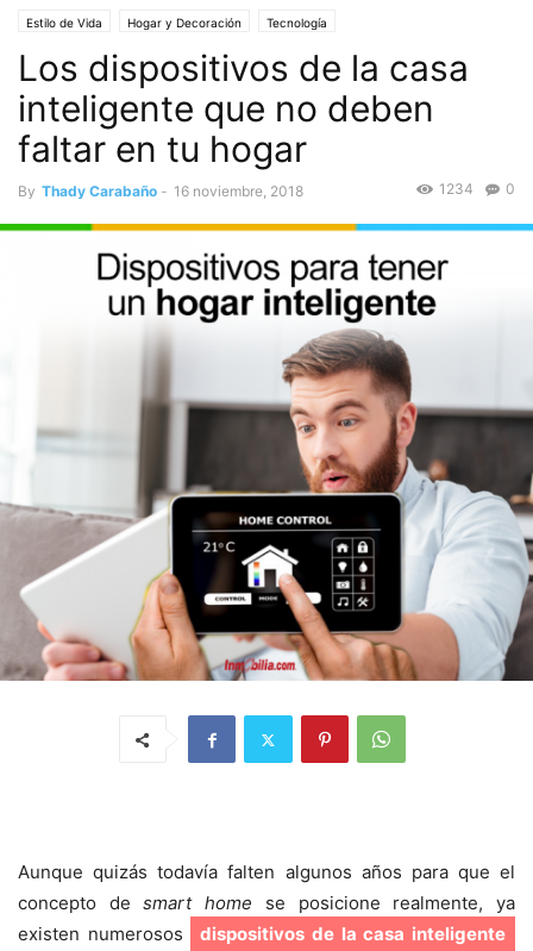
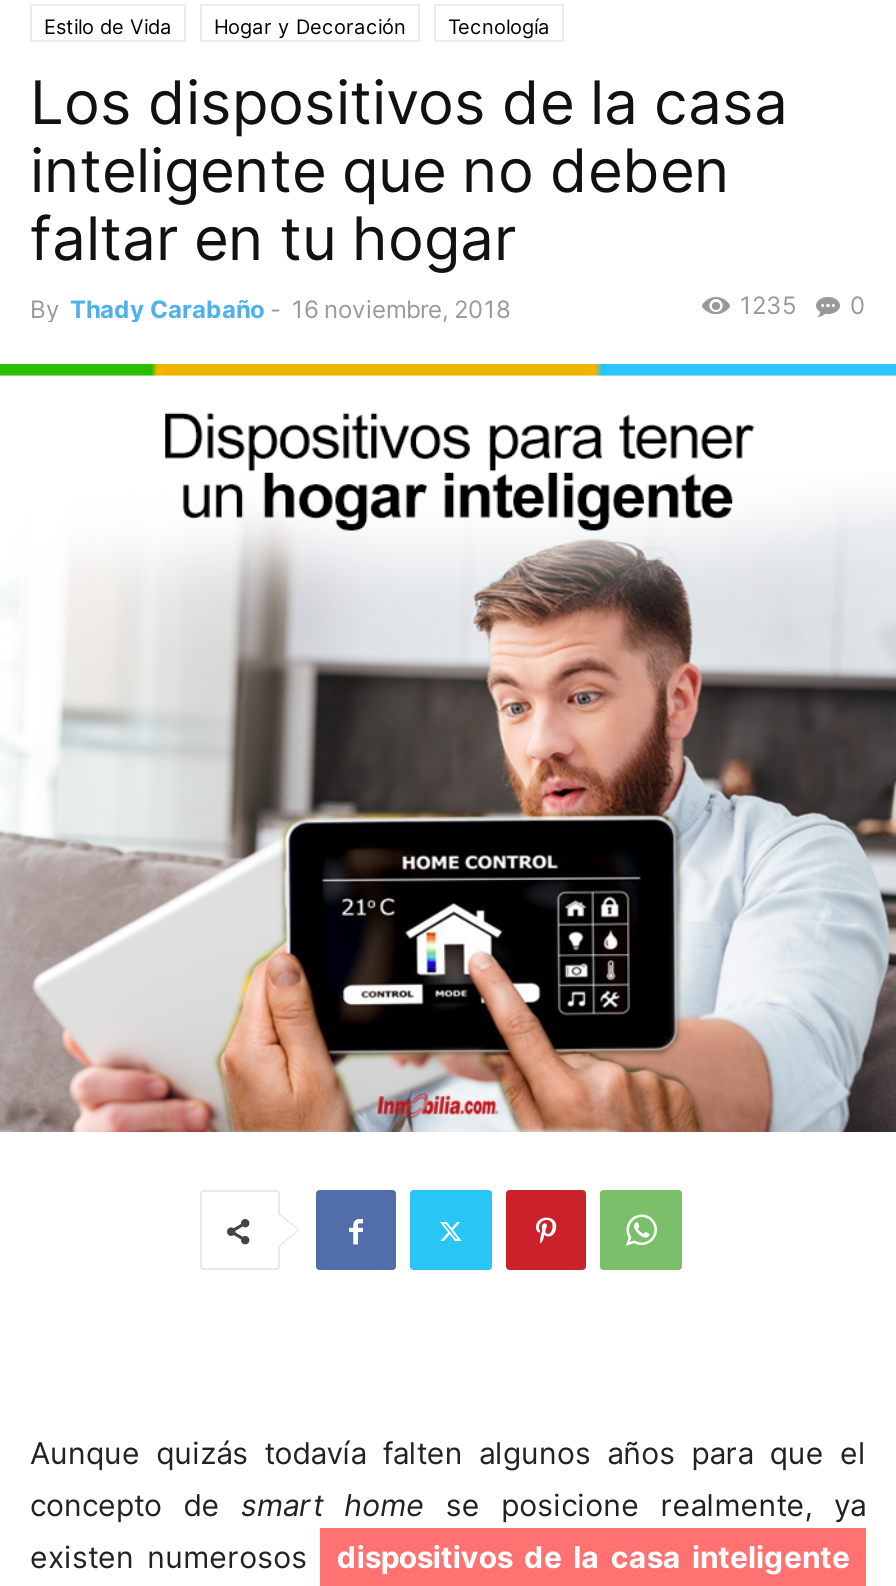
[439,180,515,198] 1234 0 -> [740,290,866,320] 1235 0

